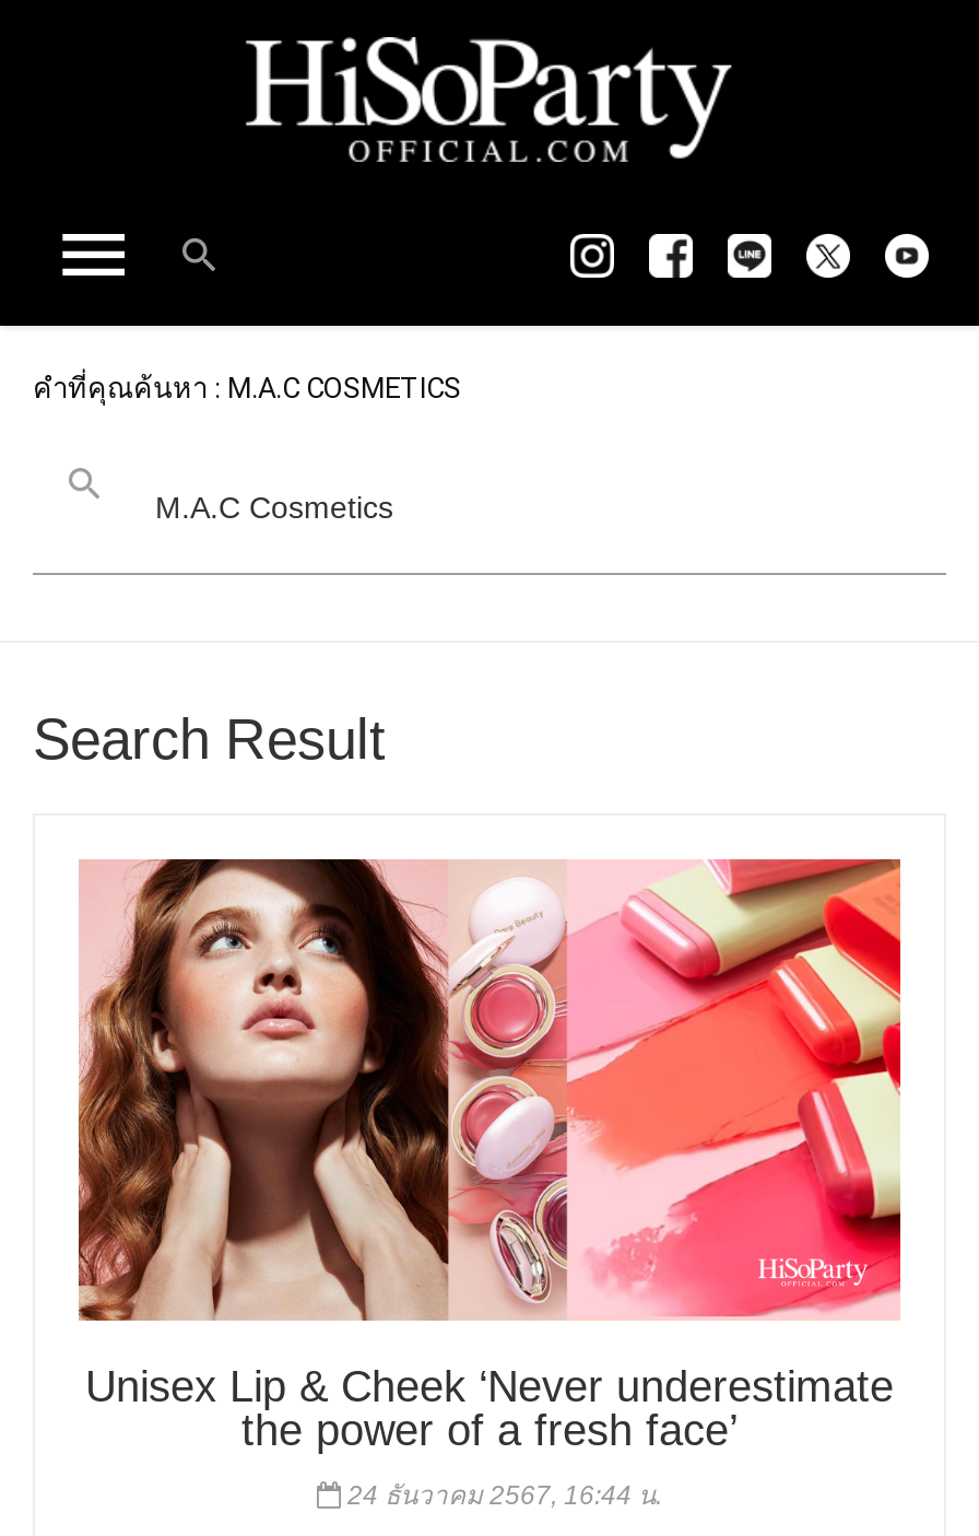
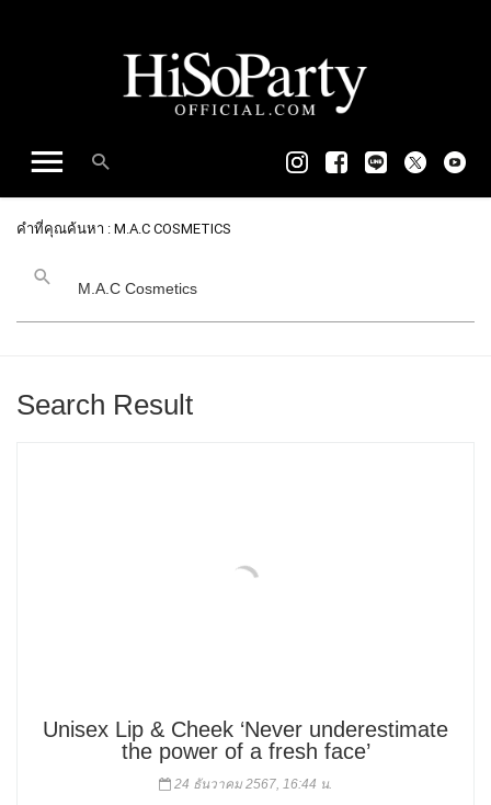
[76,857,903,1323] [image] -> none

